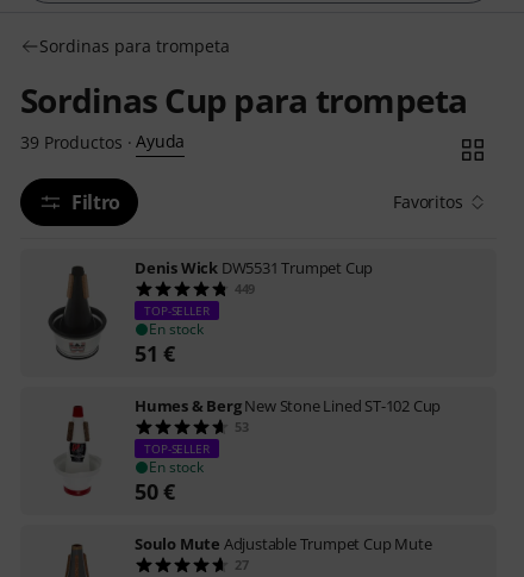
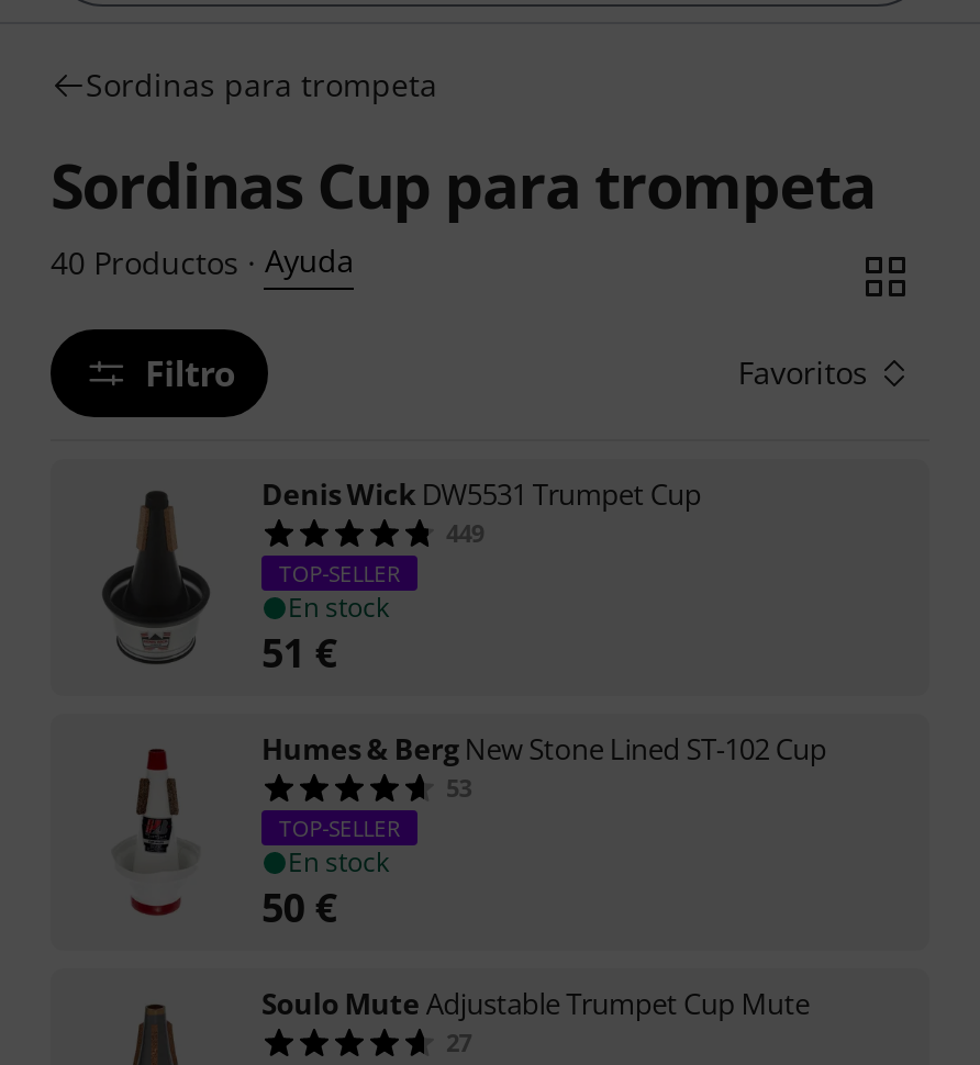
[20,130,184,153] 39 Productos · Ayuda -> [51,239,354,282] 40 Productos · Ayuda

